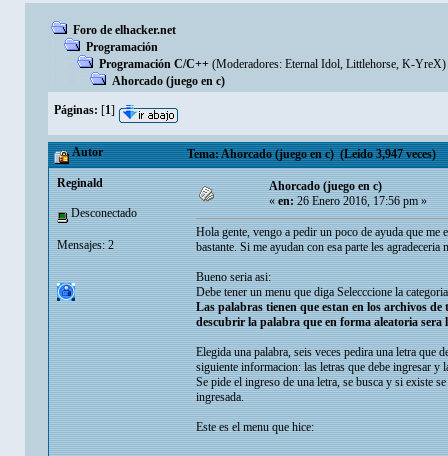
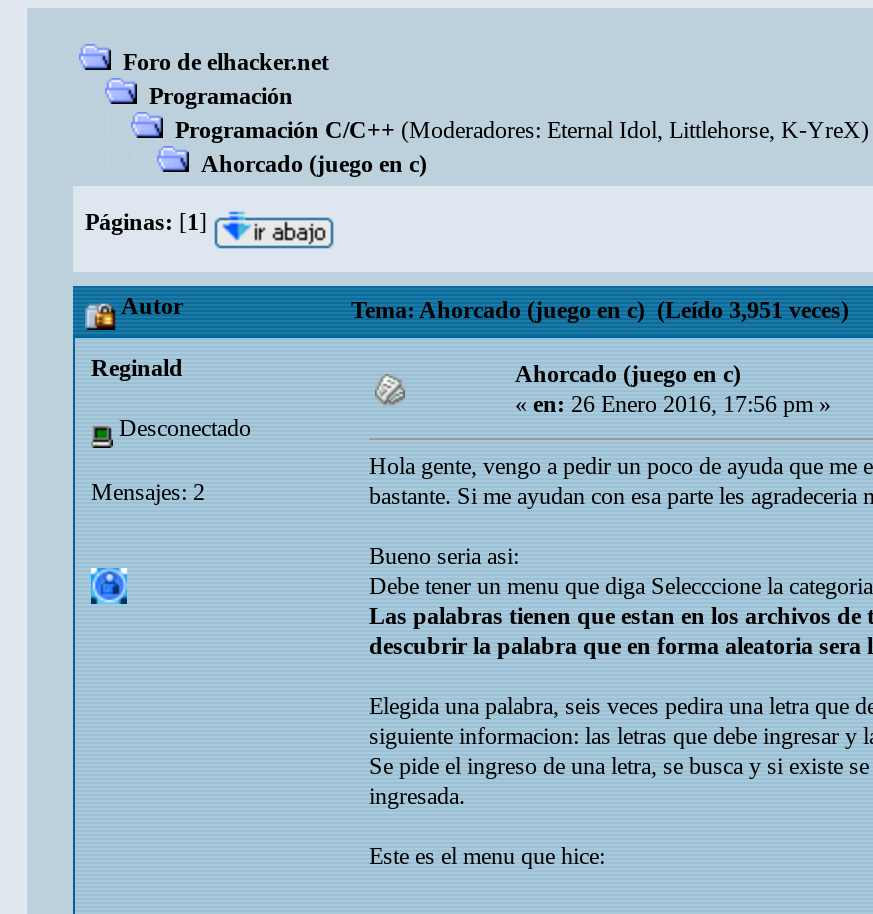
[187,147,436,161] Tema: Ahorcado (juego en c) (Leído 3,947 veces) -> [351,297,849,325] Tema: Ahorcado (juego en c) (Leído 3,951 veces)

